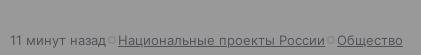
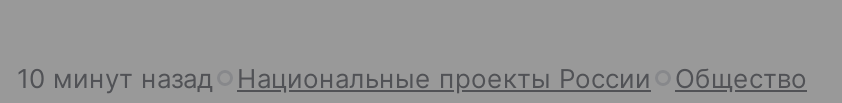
[10,32,403,48] 11 минут назад Национальные проекты России Общество -> [17,61,807,93] 10 минут назад Национальные проекты России Общество

